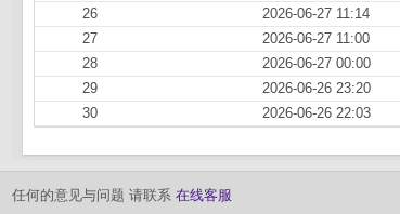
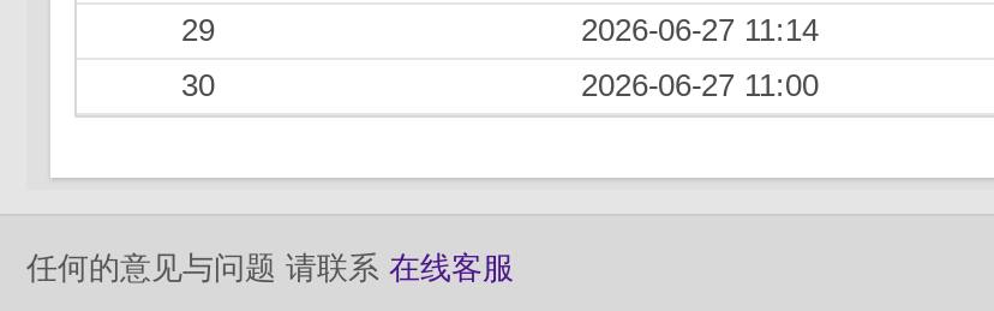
[82,5,97,22] 26 -> [181,12,215,48] 29
[82,30,97,46] 27 -> [181,67,215,103] 30
[82,55,370,121] 28 | 2026-06-27 00:00 | 29 | 2026-06-26 23:20 | 30 | 2026-06-26 22:03 -> none

